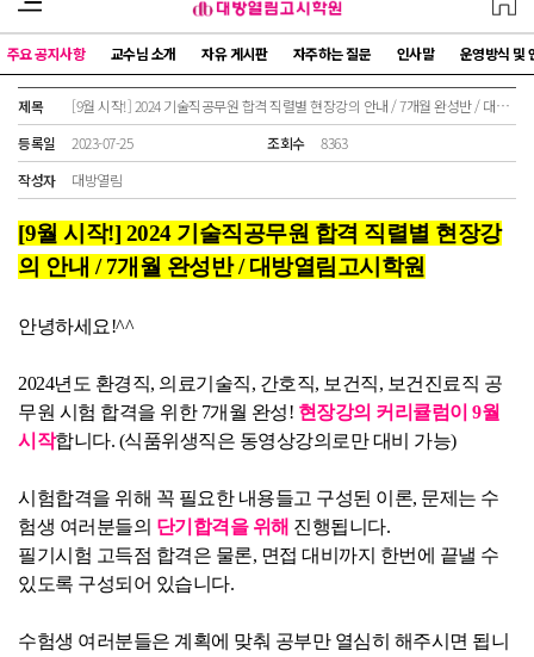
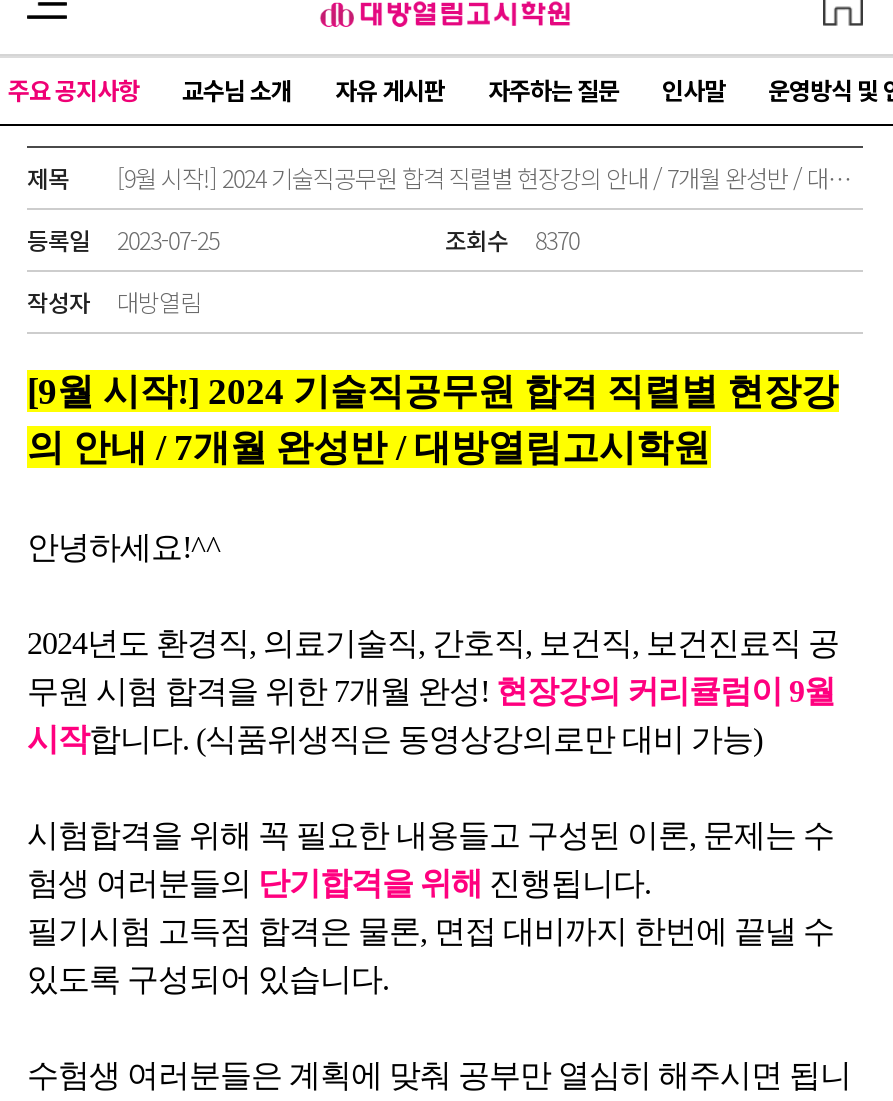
[267,132,347,154] 조회수 8363 -> [445,222,579,258] 조회수 8370

